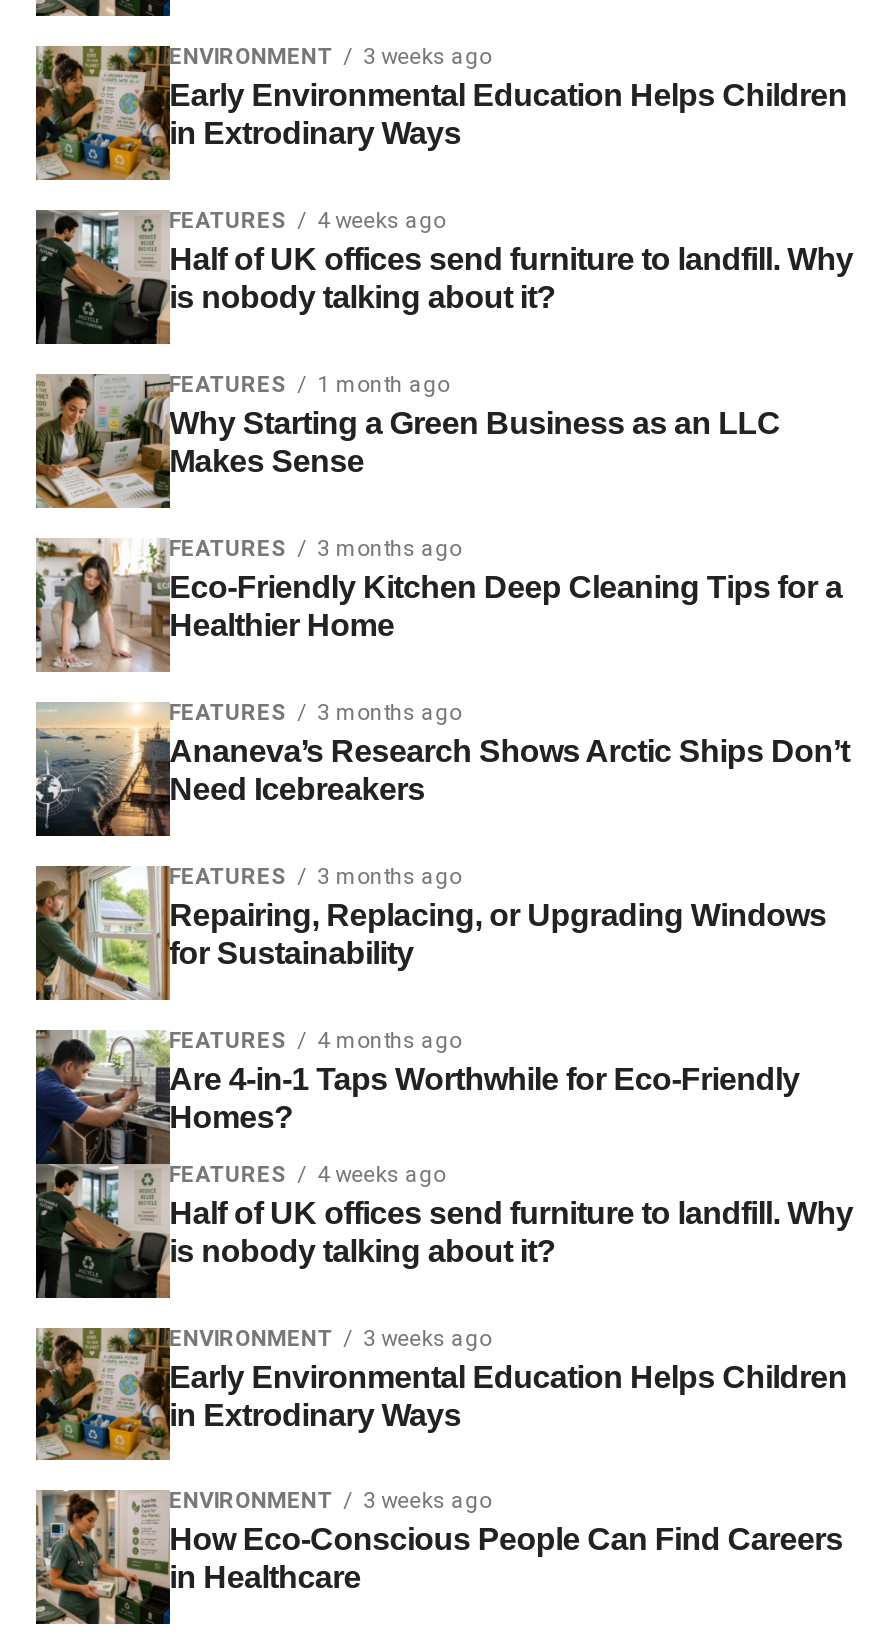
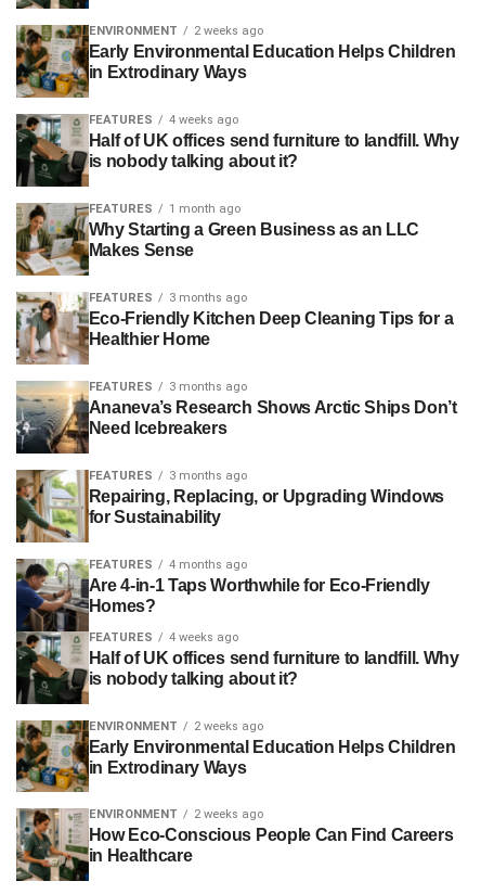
[169,44,491,70] ENVIRONMENT 3 weeks ago -> [88,24,263,38] ENVIRONMENT 2 weeks ago
[363,1325,491,1351] 3 weeks ago -> [193,719,263,733] 2 weeks ago
[169,1489,491,1515] ENVIRONMENT 3 weeks ago -> [88,808,263,822] ENVIRONMENT 2 weeks ago

